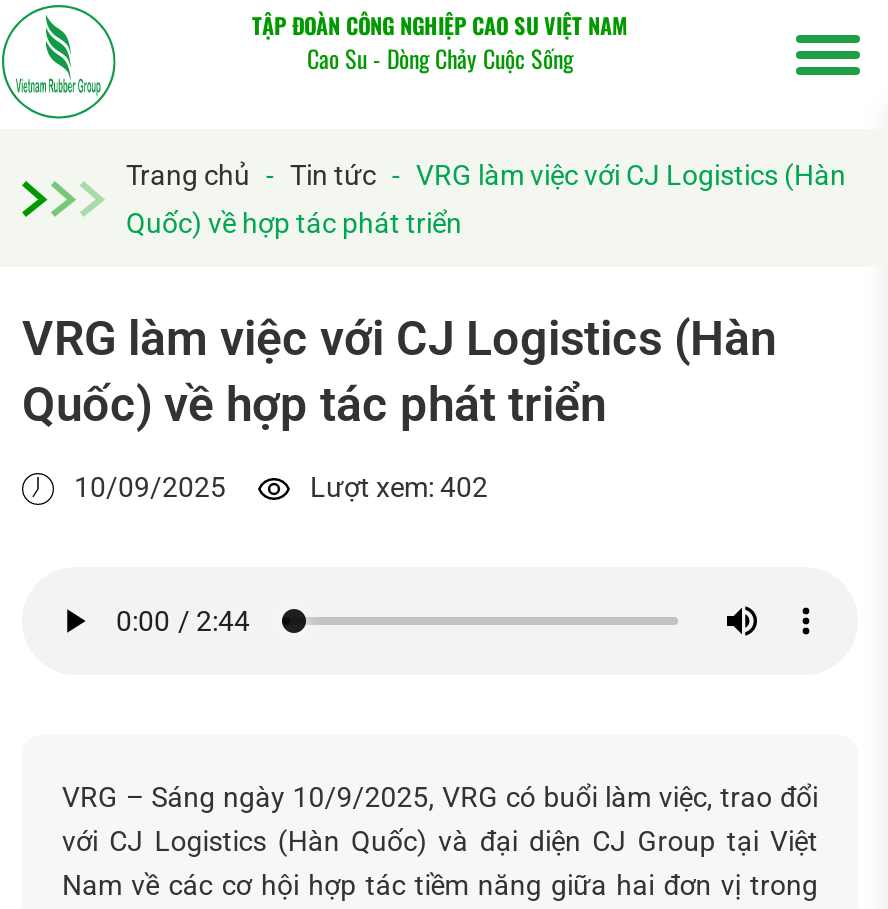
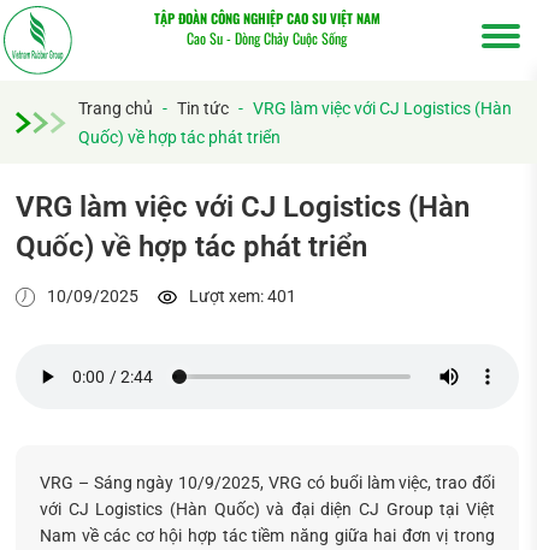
[310,471,488,503] Lượt xem: 402 -> [189,287,296,306] Lượt xem: 401

